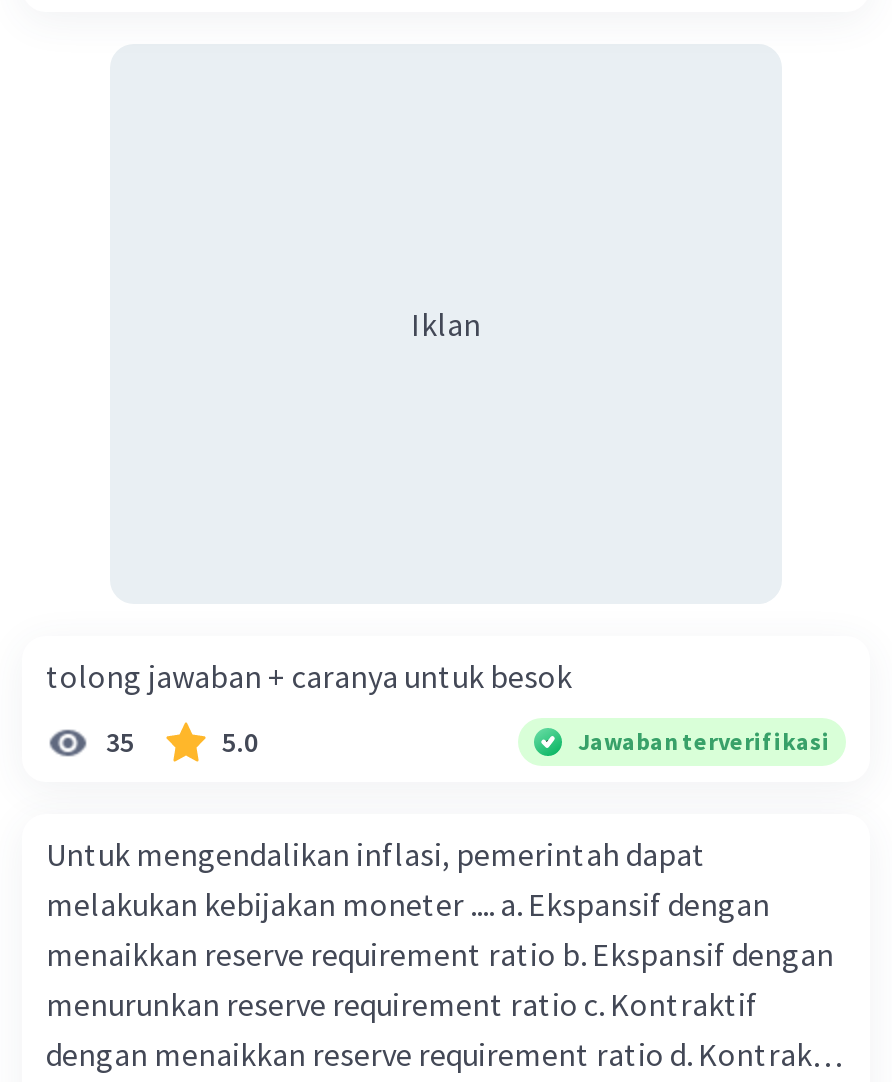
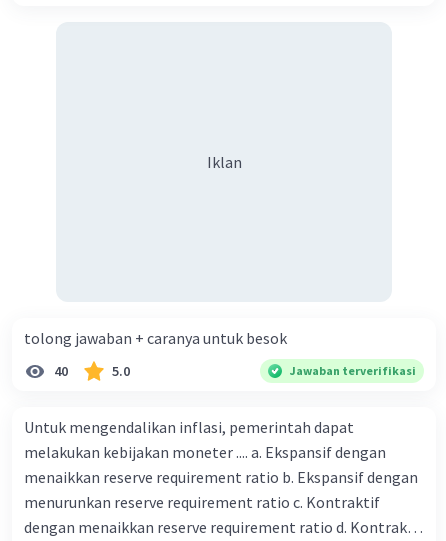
[106,724,134,760] 35 -> [54,362,68,380] 40

